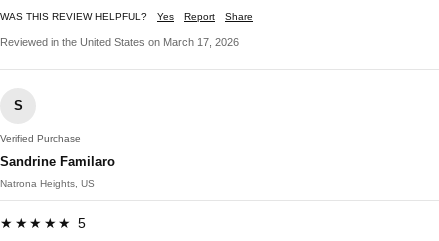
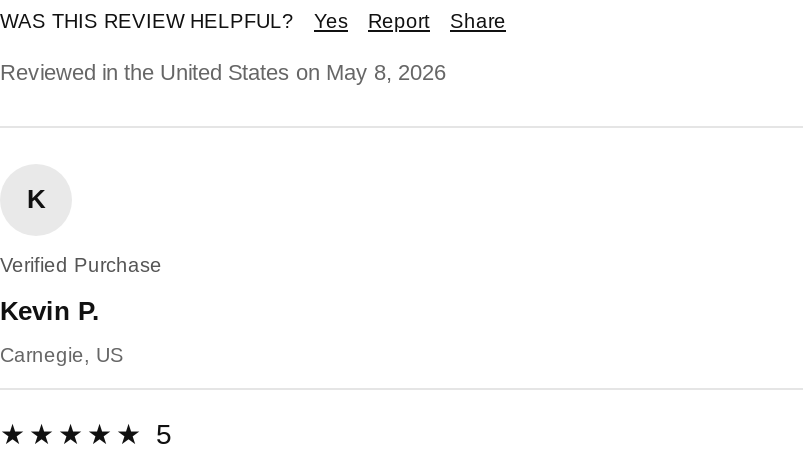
[0,36,239,48] Reviewed in the United States on March 17, 2026 -> [0,59,446,83] Reviewed in the United States on May 8, 2026
[13,98,22,113] S -> [27,183,45,213] K
[0,154,115,169] Sandrine Familaro -> [0,295,100,325] Kevin P.
[0,178,95,189] Natrona Heights, US -> [0,343,124,365] Carnegie, US

